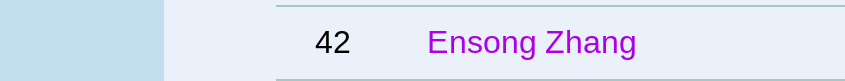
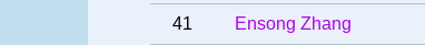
[315,25,351,59] 42 -> [172,14,192,33] 41

